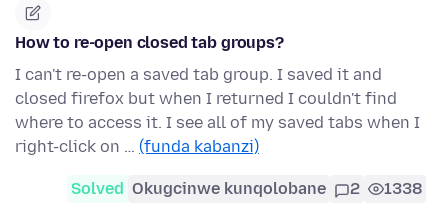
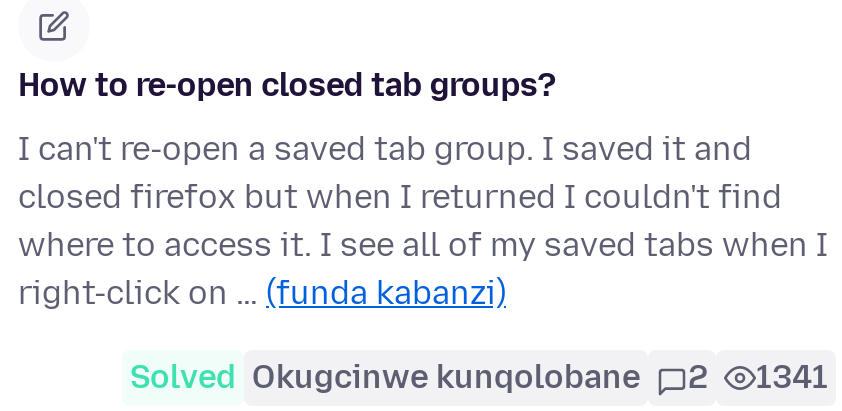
[71,179,422,198] Solved Okugcinwe kunqolobane 2 1338 -> [130,359,828,397] Solved Okugcinwe kunqolobane 2 1341

